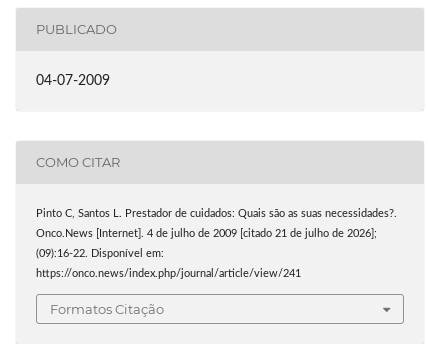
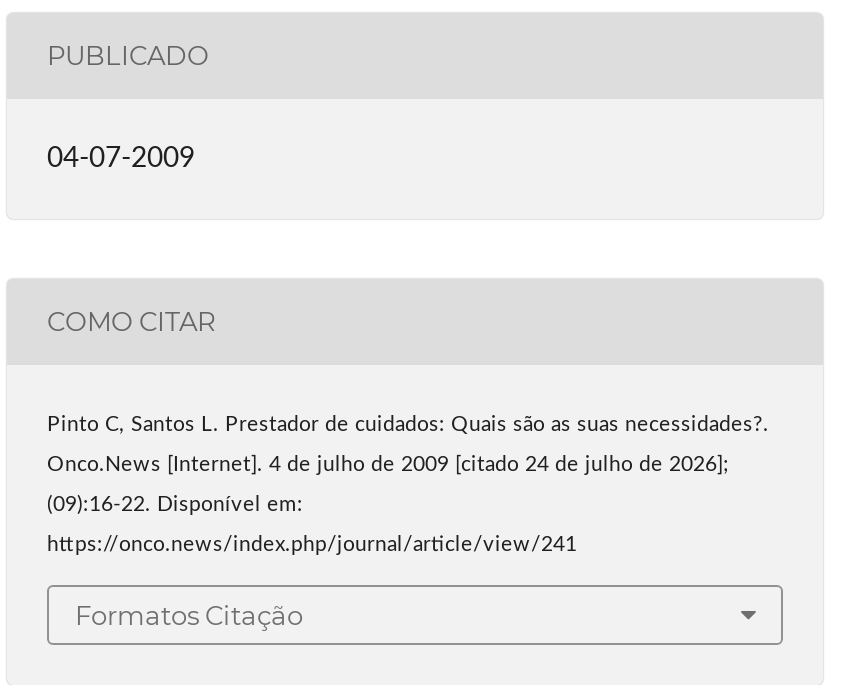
[36,229,377,239] Onco.News [Internet]. 4 de julho de 2009 [citado 21 de julho de 2026]; -> [47,454,729,474] Onco.News [Internet]. 4 de julho de 2009 [citado 24 de julho de 2026];

